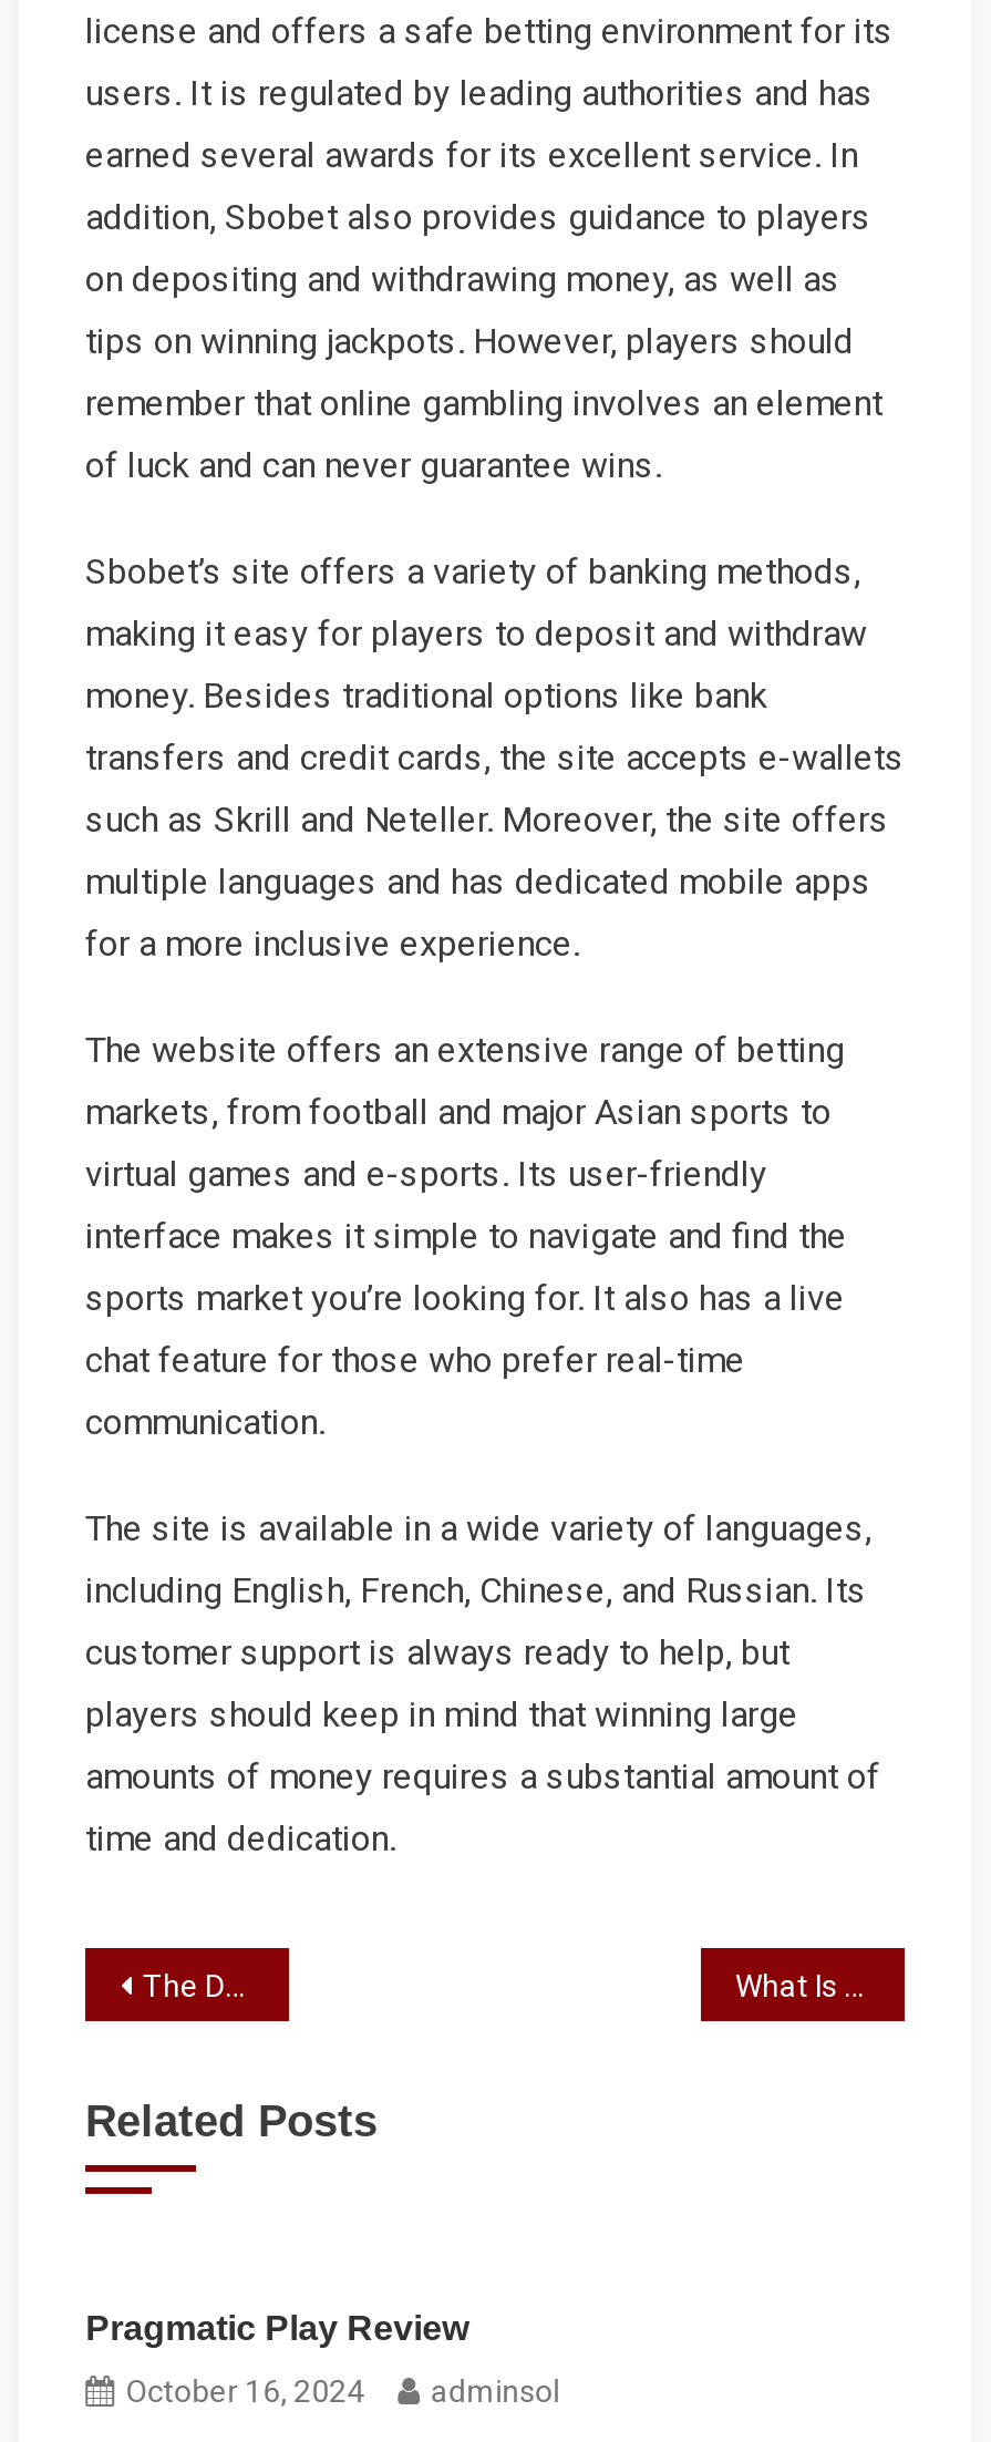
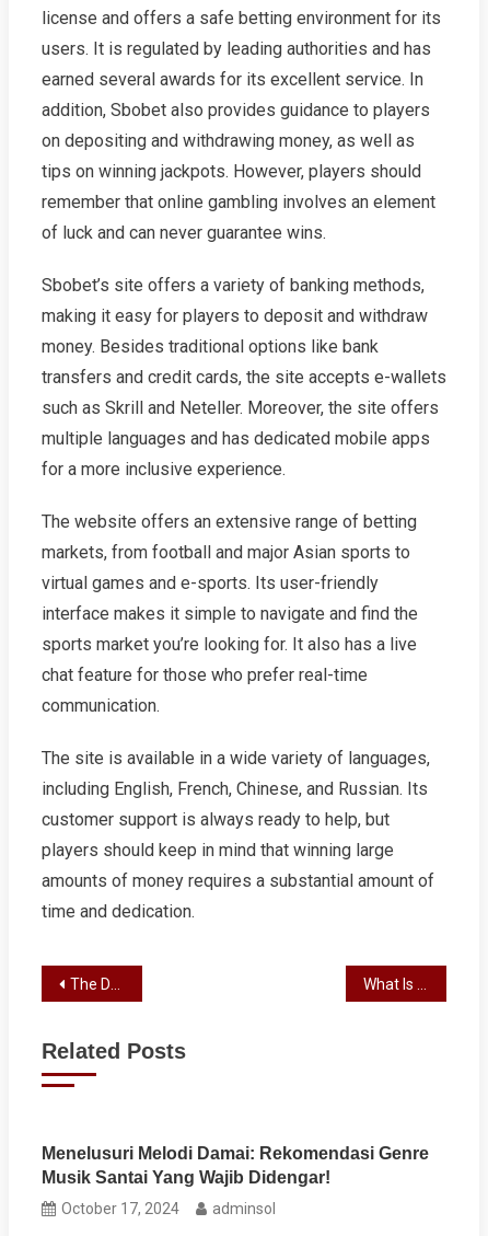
[85,2309,469,2347] Pragmatic Play Review -> [42,1144,429,1187] Menelusuri Melodi Damai: Rekomendasi Genre | Musik Santai Yang Wajib Didengar!
[125,2373,559,2409] October 16, 2024 adminsol -> [61,1200,276,1217] October 17, 2024 adminsol

